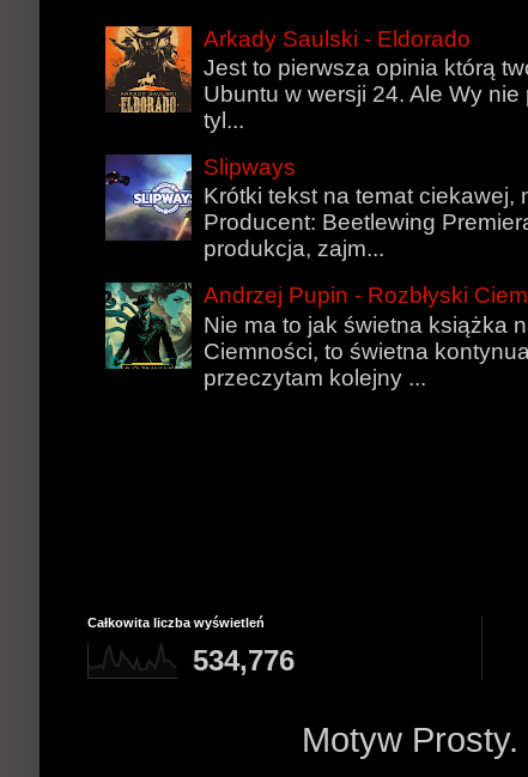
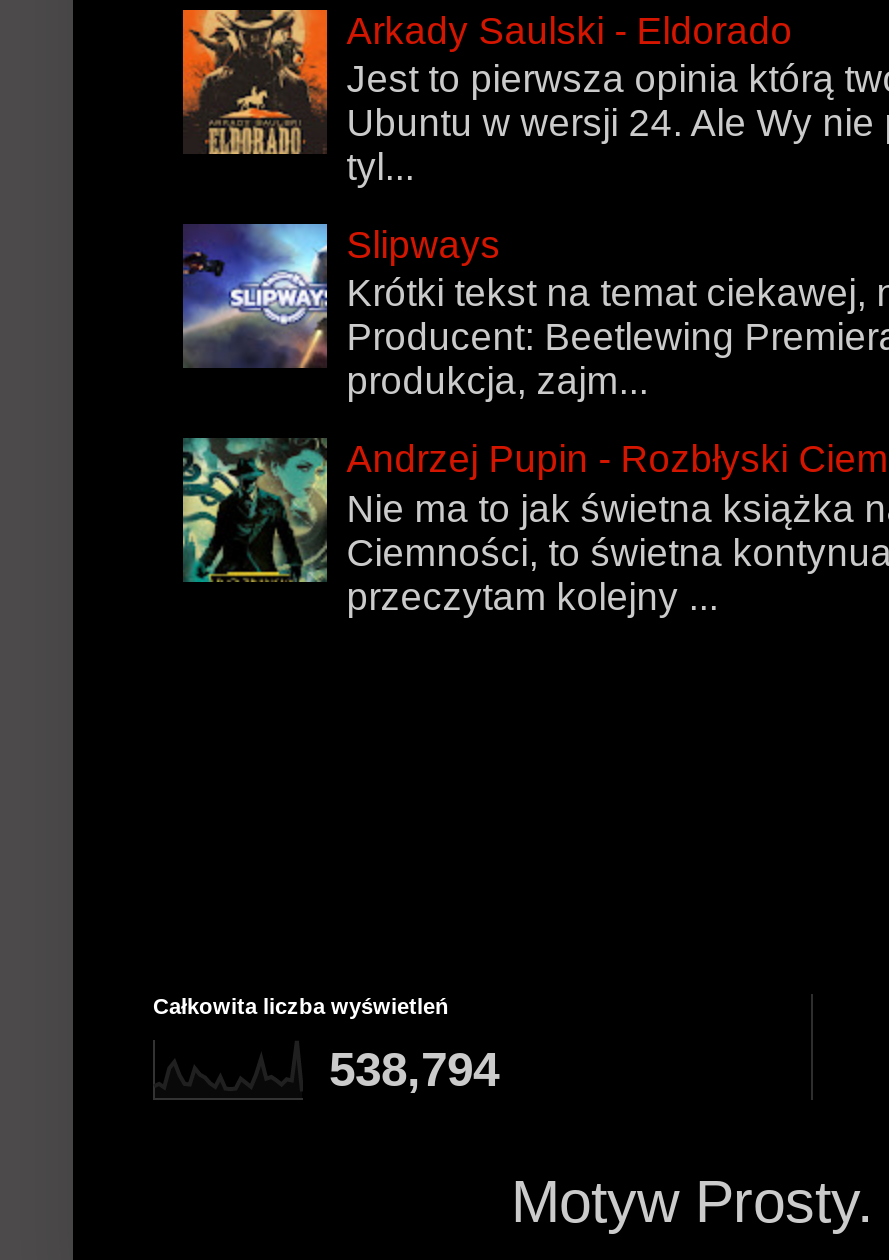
[193,645,295,677] 534,776 -> [329,1043,499,1097] 538,794

